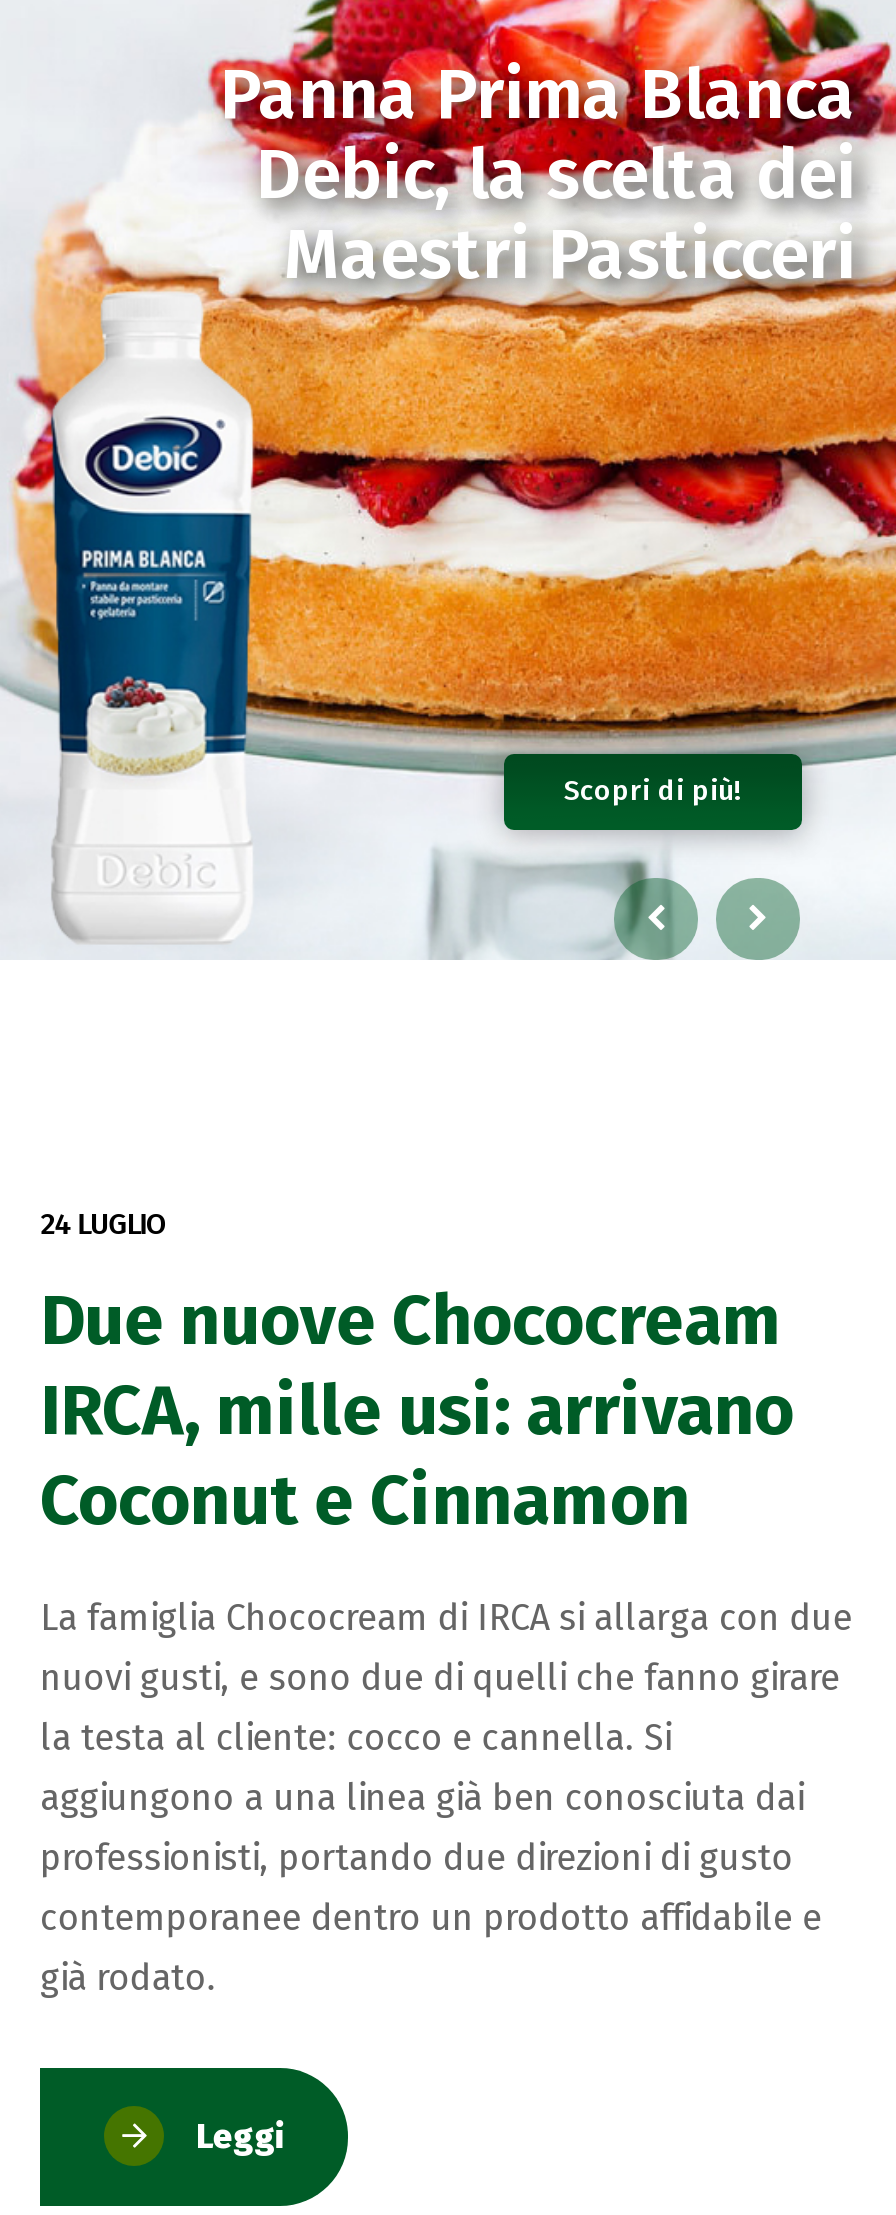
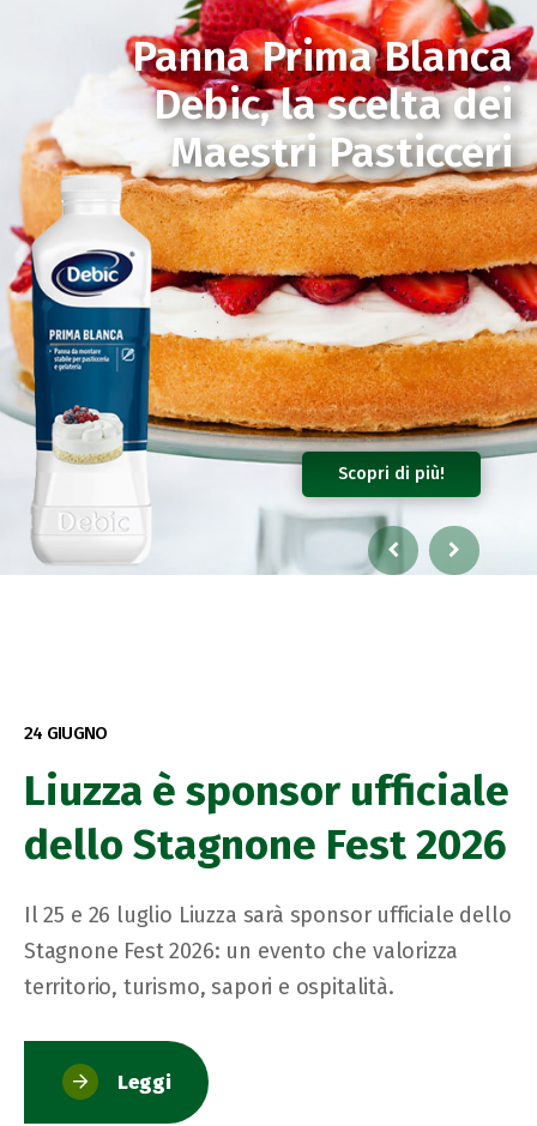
[40,1206,794,1542] 24 LUGLIO | Due nuove Chococream | IRCA, mille usi: arrivano | Coconut e Cinnamon -> [24,722,509,870] 24 GIUGNO | Liuzza è sponsor ufficiale | dello Stagnone Fest 2026
[40,1596,852,2000] La famiglia Chococream di IRCA si allarga con due | nuovi gusti, e sono due di quelli che fanno girare | la testa al cliente: cocco e cannella. Si | aggiungono a una linea già ben conosciuta dai | professionisti, portando due direzioni di gusto | contemporanee dentro un prodotto affidabile e | già rodato. -> [24,902,511,1000] Il 25 e 26 luglio Liuzza sarà sponsor ufficiale dello | Stagnone Fest 2026: un evento che valorizza | territorio, turismo, sapori e ospitalità.

